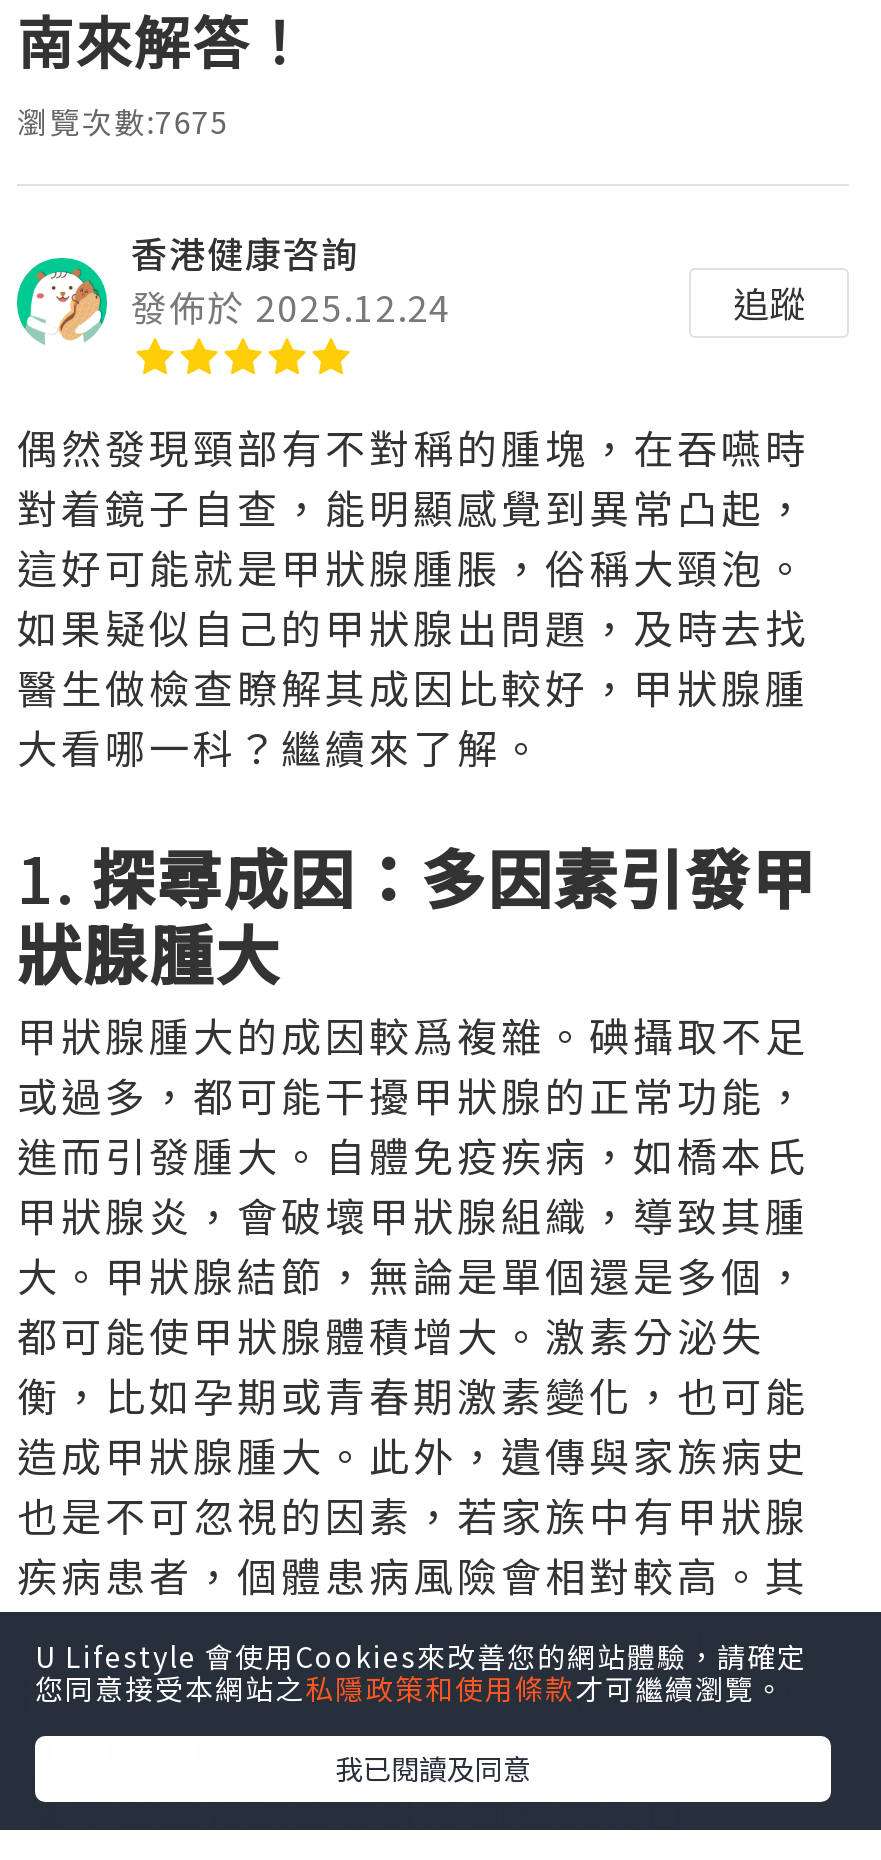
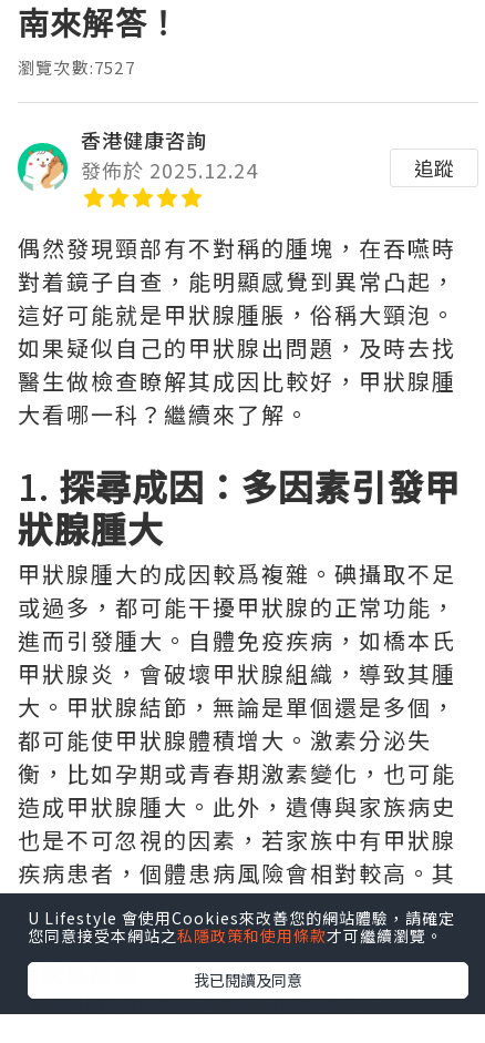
[17,100,229,142] 瀏覽次數:7675 -> [18,56,135,79] 瀏覽次數:7527

